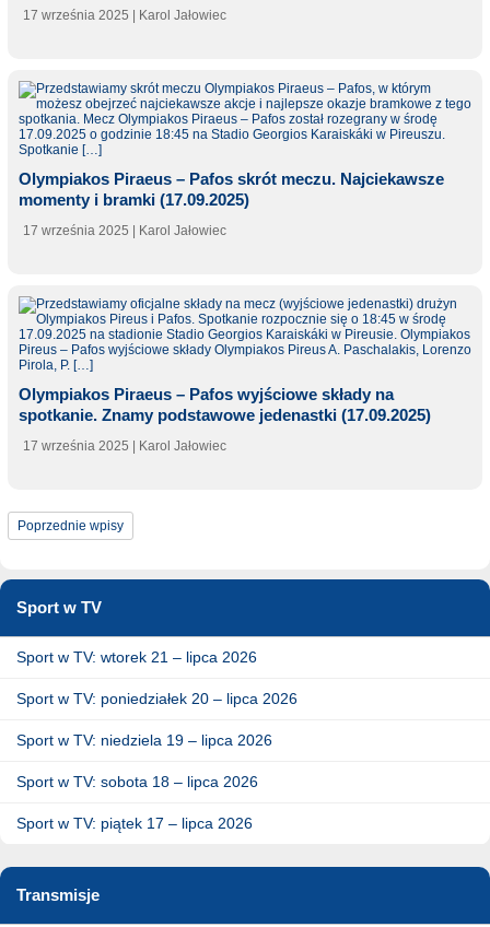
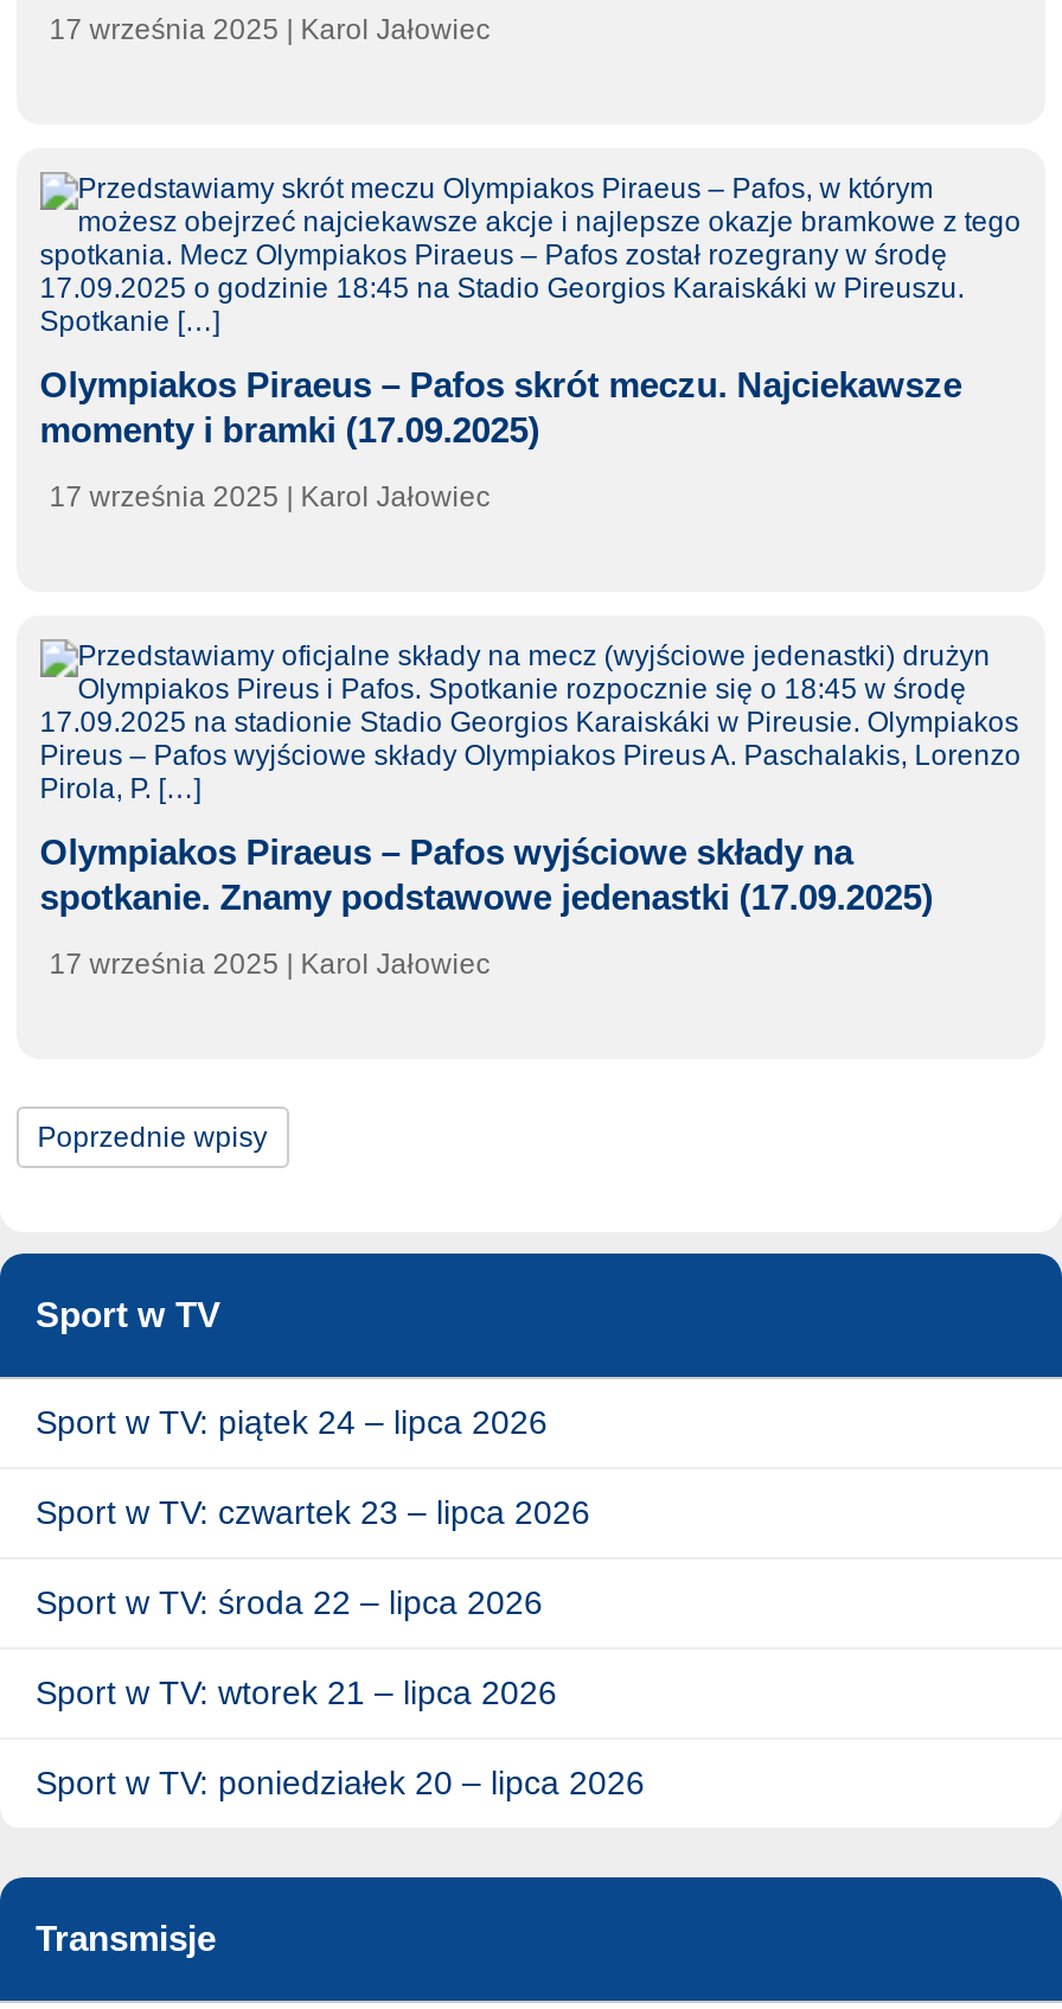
none -> [36,1403,590,1621] Sport w TV: piątek 24 – lipca 2026 | Sport w TV: czwartek 23 – lipca 2026 | Sport w TV: środa 22 – lipca 2026
moved [16,648,297,707] -> [36,1673,645,1801]: Sport w TV: wtorek 21 – lipca 2026 | Sport w TV: poniedziałek 20 – lipca 2026
[16,731,272,832] Sport w TV: niedziela 19 – lipca 2026 | Sport w TV: sobota 18 – lipca 2026 | Sport w TV: piątek 17 – lipca 2026 -> none

